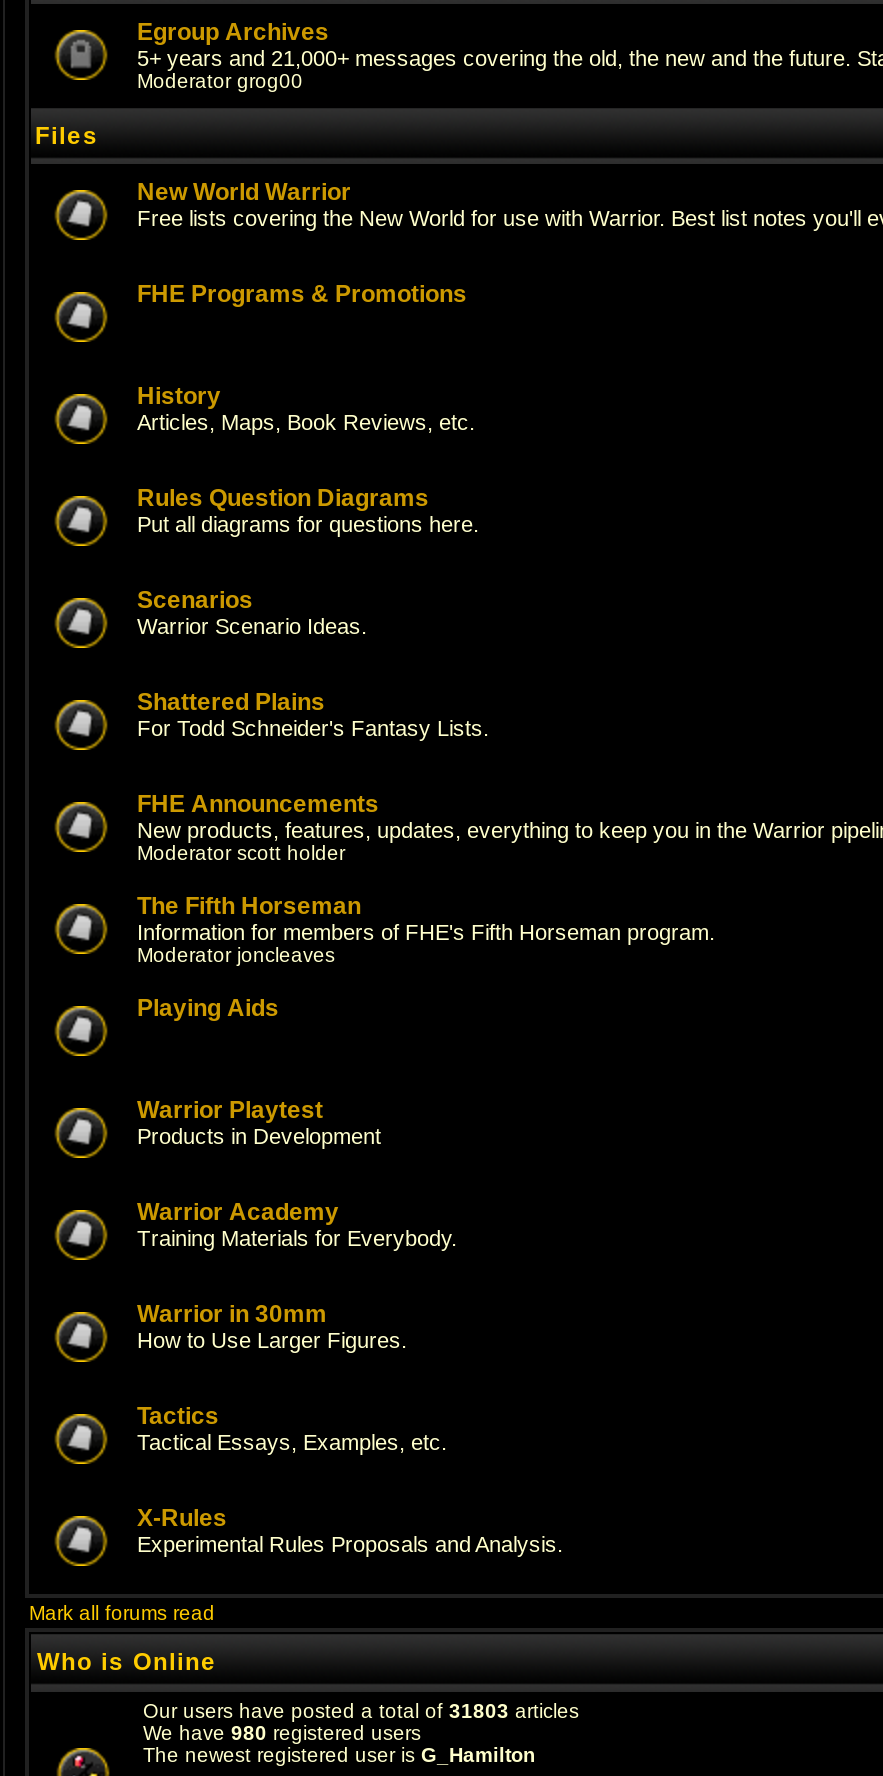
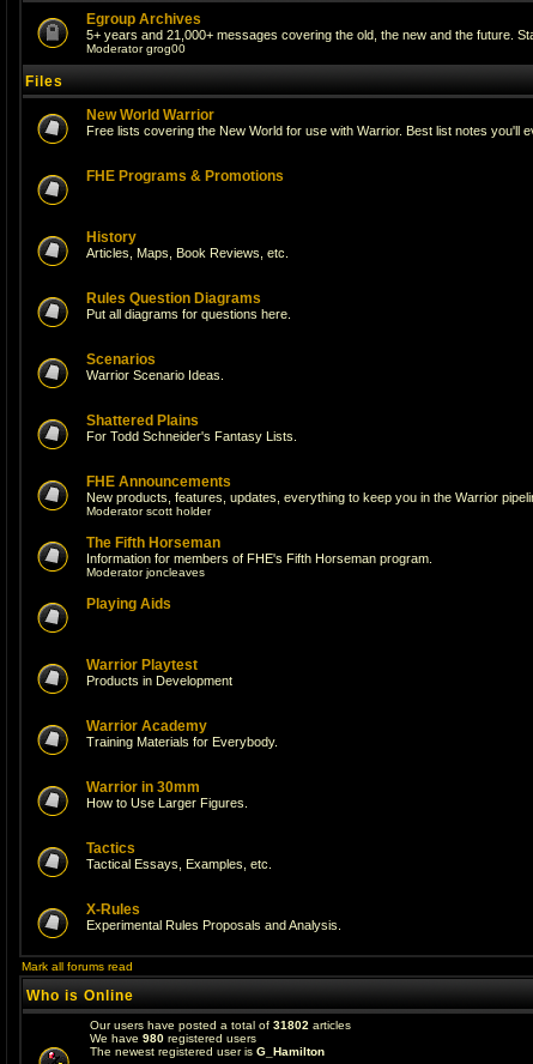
[143,1700,579,1722] Our users have posted a total of 31803 articles -> [90,1018,351,1032] Our users have posted a total of 31802 articles

